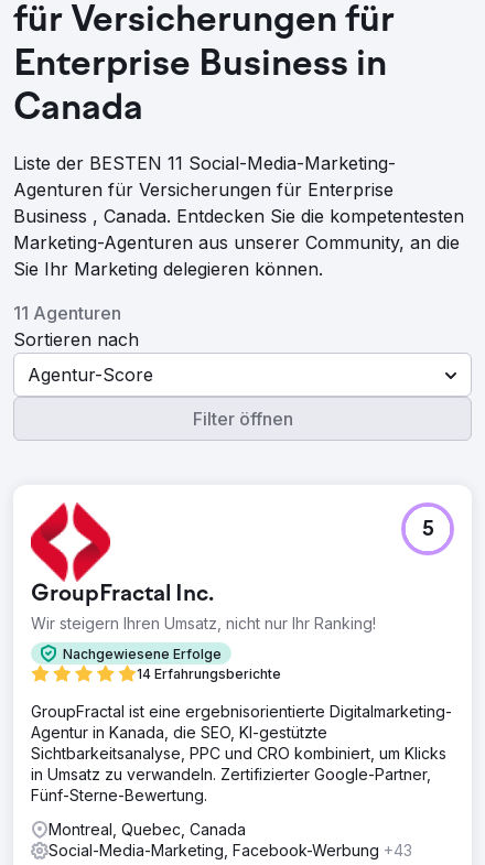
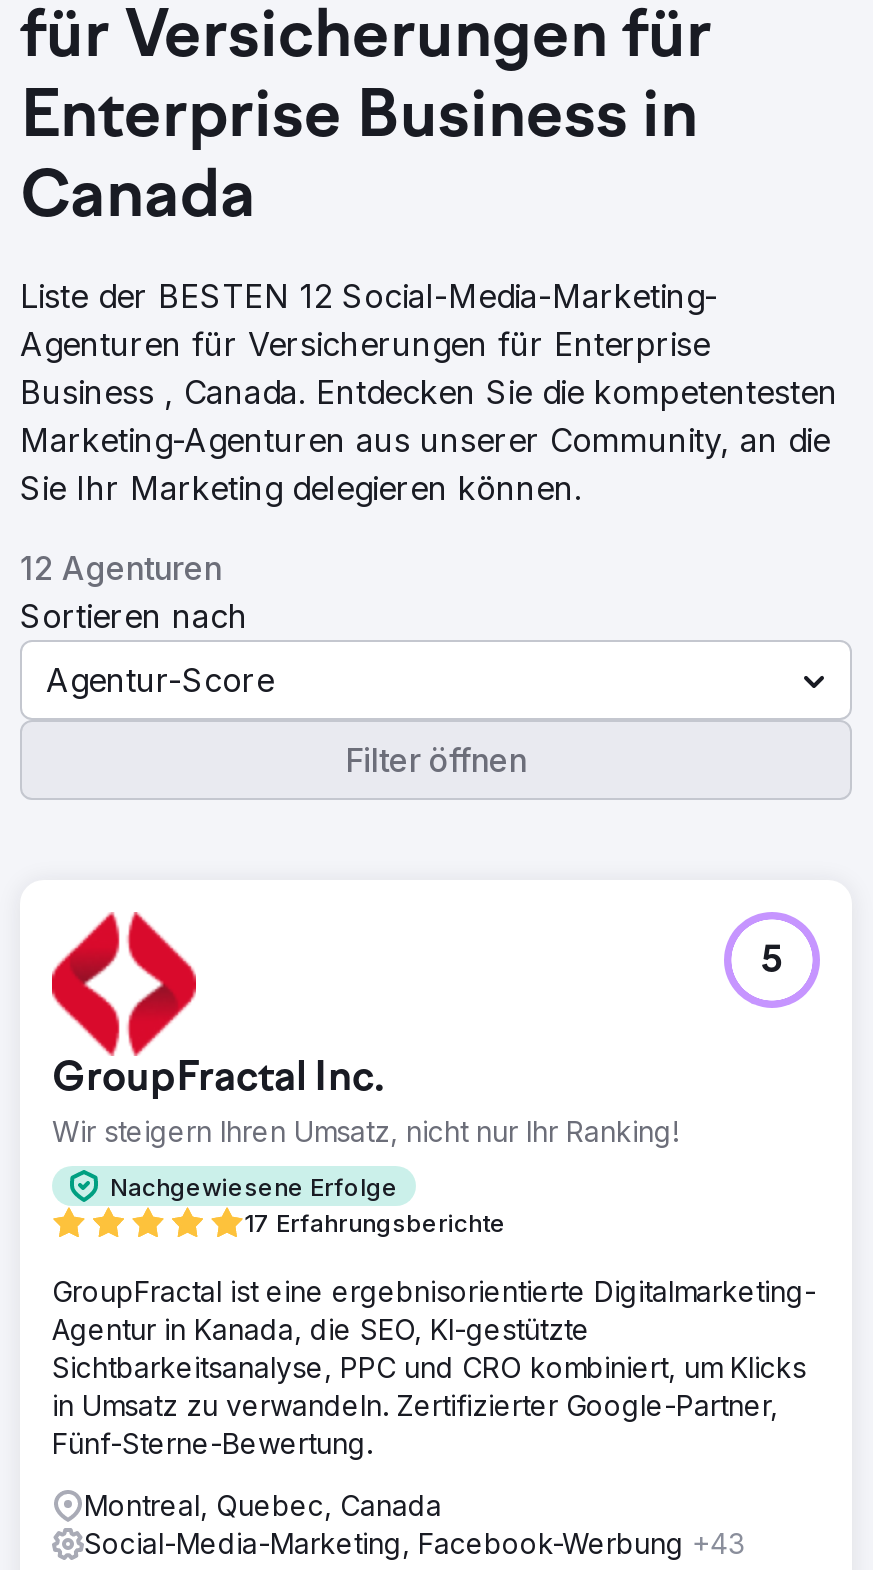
[13,152,396,174] Liste der BESTEN 11 Social-Media-Marketing- -> [20,276,718,316] Liste der BESTEN 12 Social-Media-Marketing-
[13,302,121,324] 11 Agenturen -> [20,548,222,588] 12 Agenturen
[137,666,281,682] 14 Erfahrungsberichte -> [244,1208,506,1238] 17 Erfahrungsberichte

